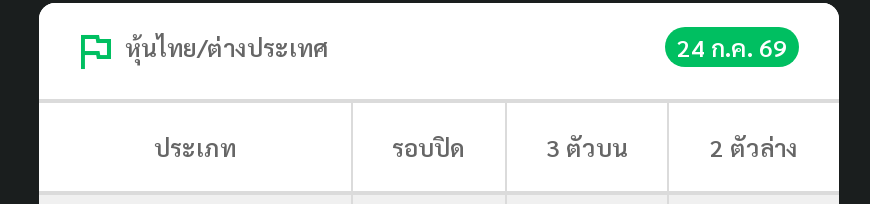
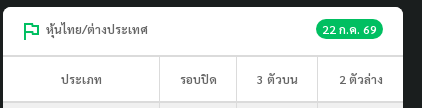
[677,31,787,63] 24 ก.ค. 69 -> [322,21,377,37] 22 ก.ค. 69

